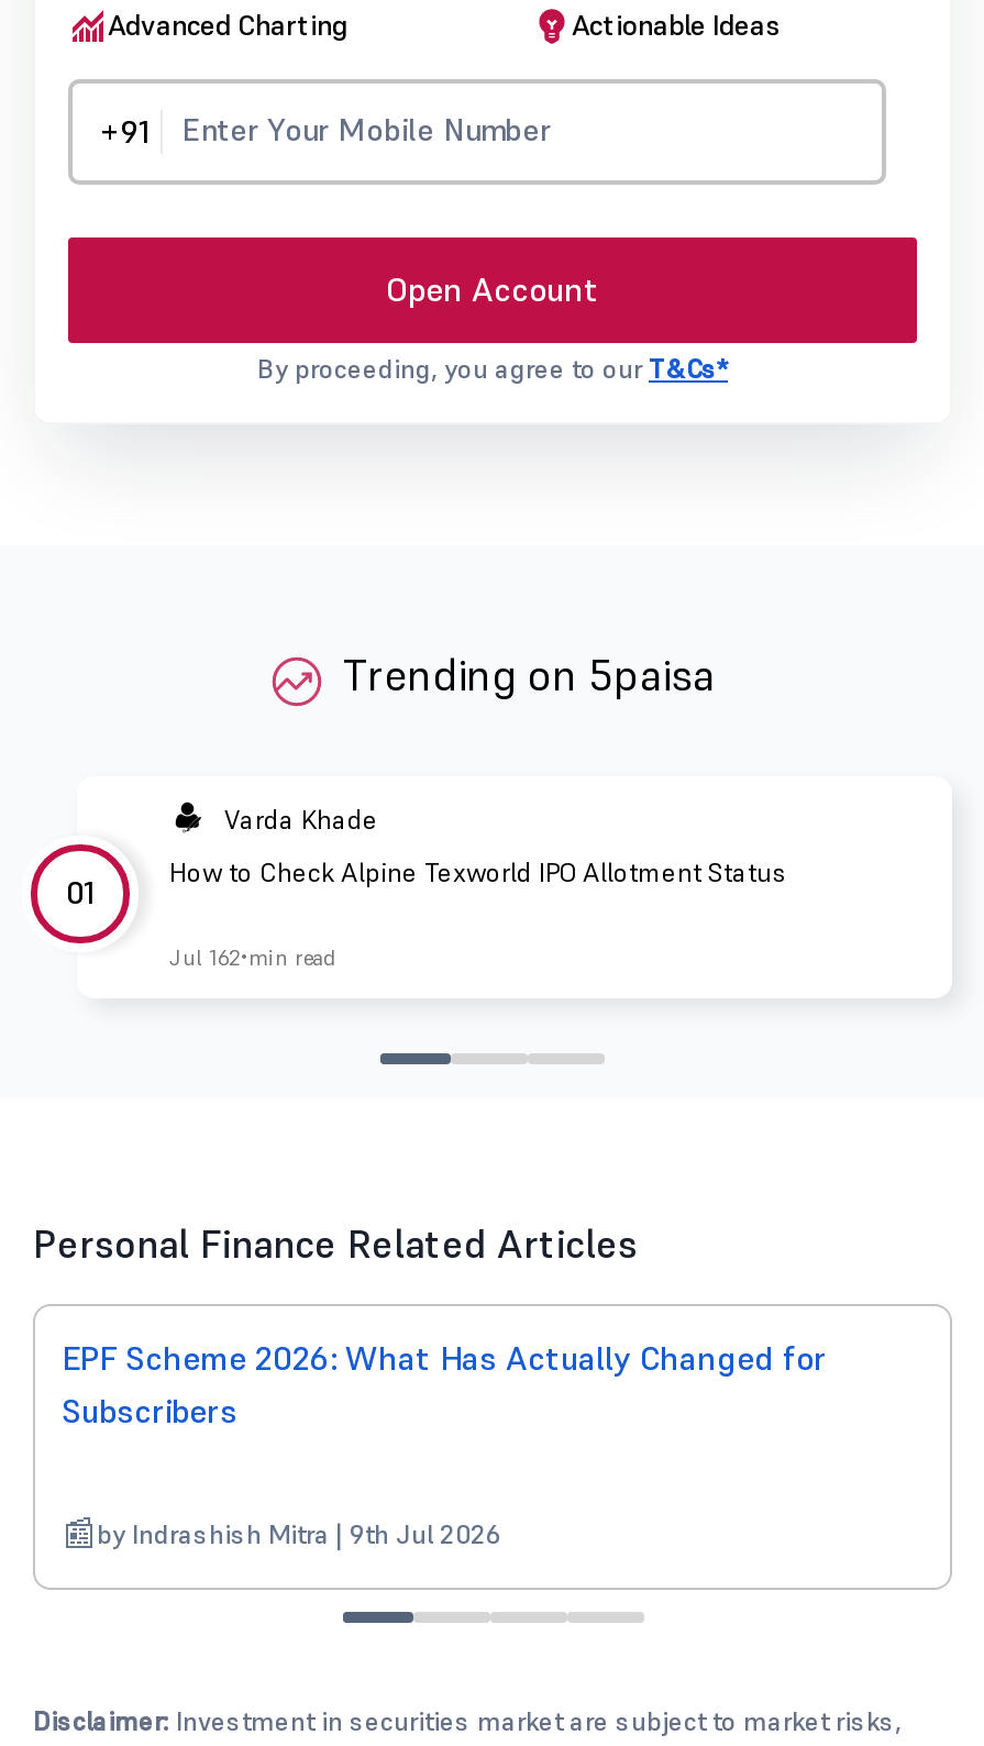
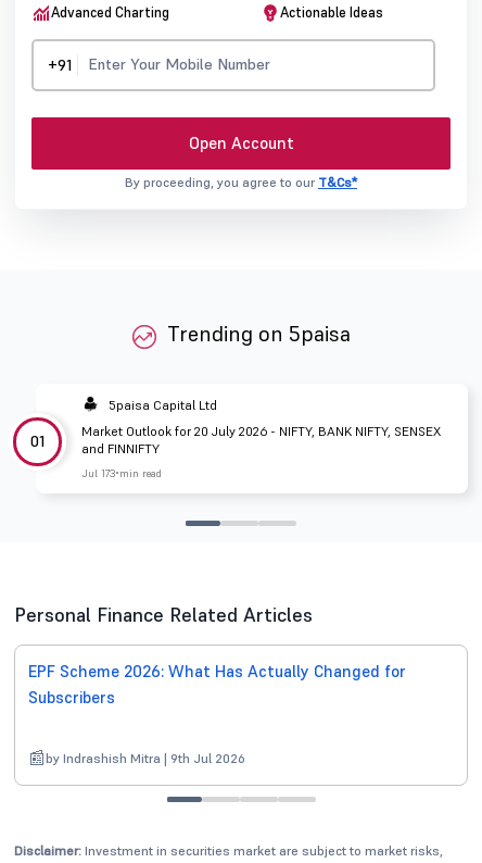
[224,802,378,835] Varda Khade -> [109,397,217,413] 5paisa Capital Ltd
[169,856,787,889] How to Check Alpine Texworld IPO Allotment Status -> [81,423,441,457] Market Outlook for 20 July 2026 - NIFTY, BANK NIFTY, SENSEX | and FINNIFTY
[169,944,334,973] Jul 162 min read -> [81,467,162,481] Jul 173 min read

